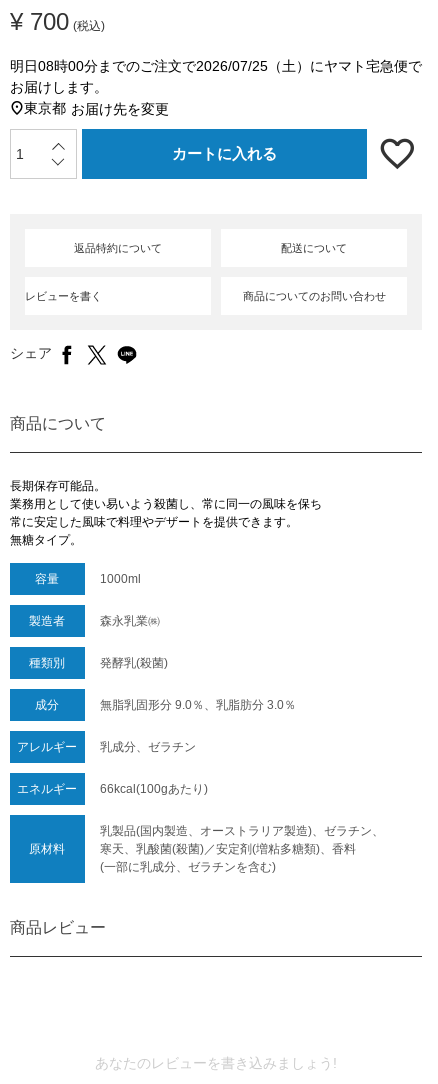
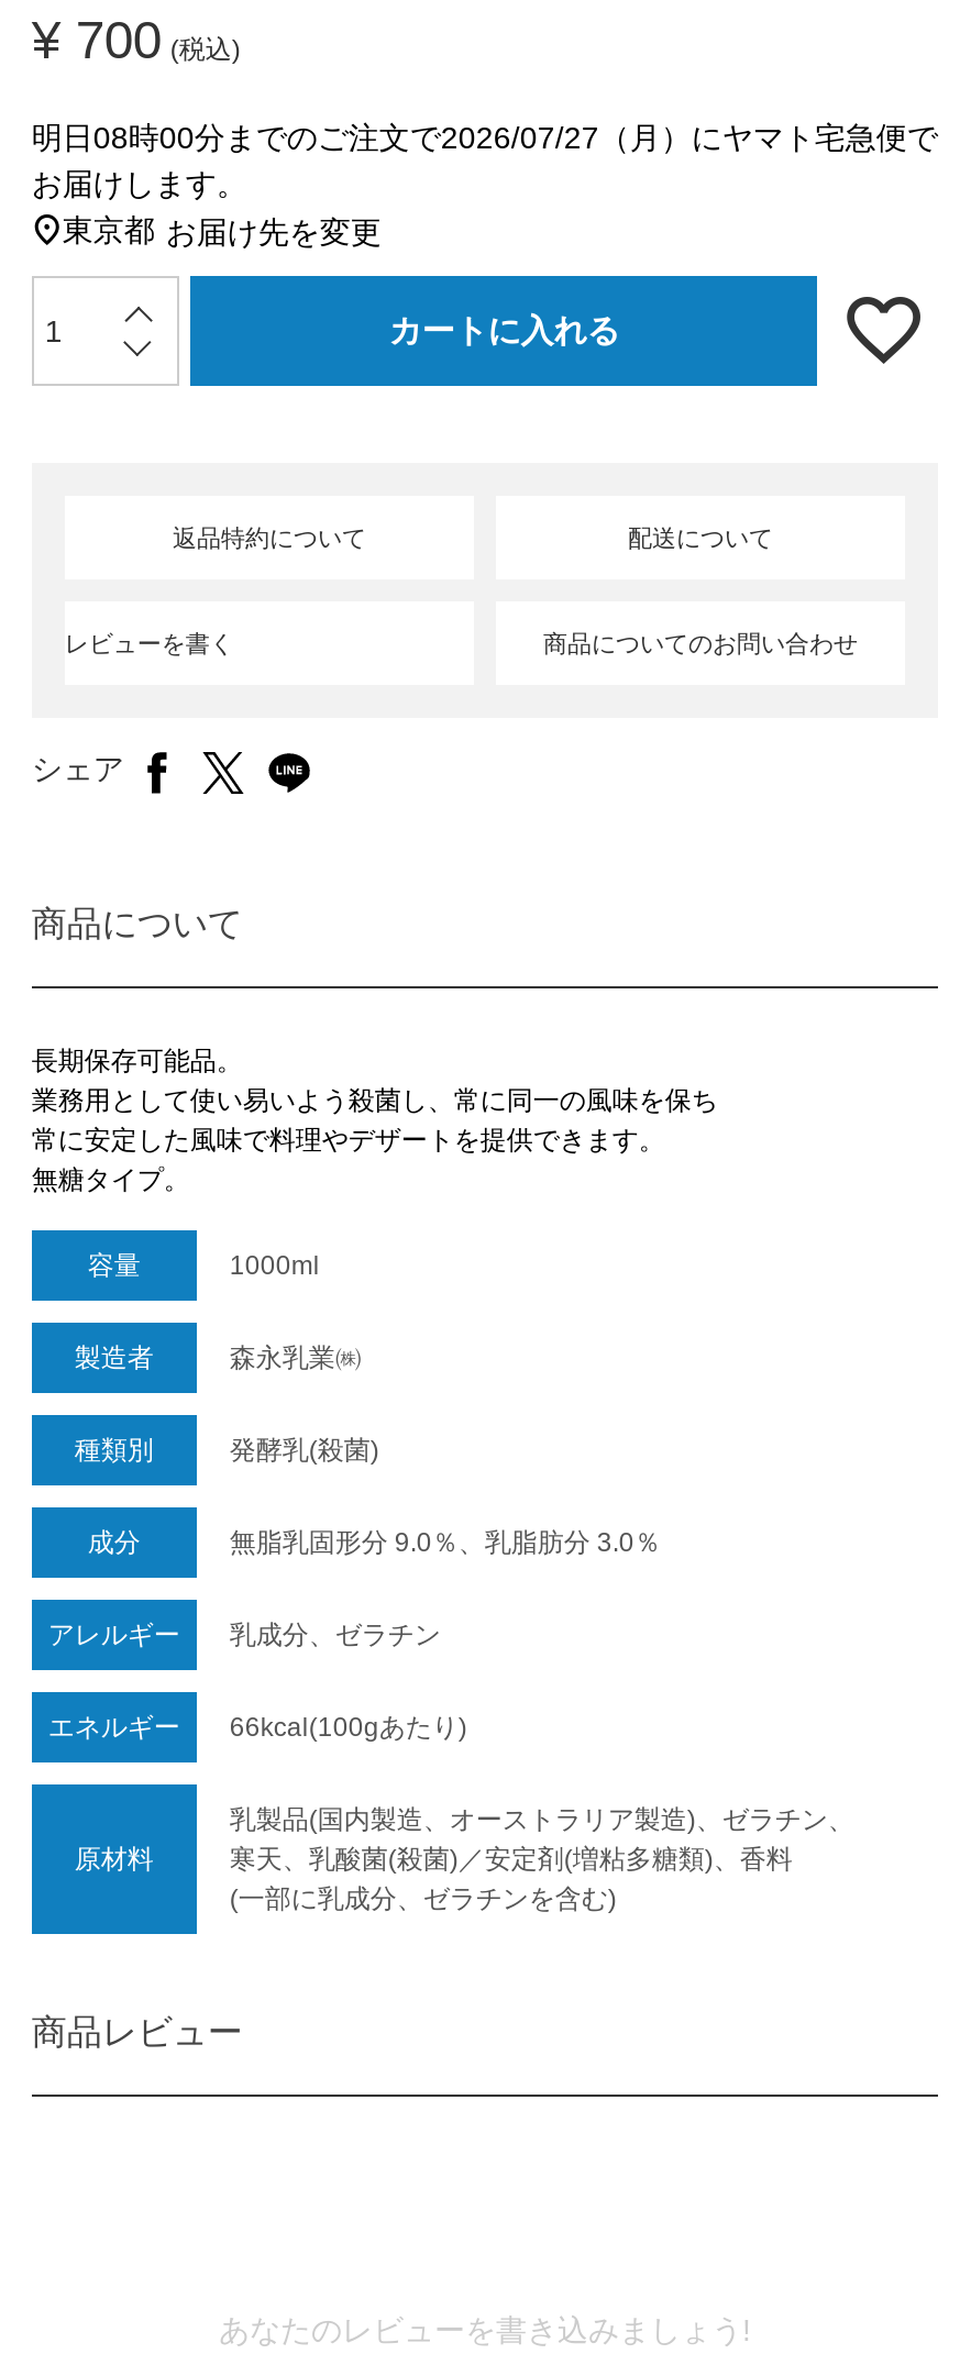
[10,58,422,74] 明日08時00分までのご注文で2026/07/25（土）にヤマト宅急便で -> [32,119,938,155] 明日08時00分までのご注文で2026/07/27（月）にヤマト宅急便で

